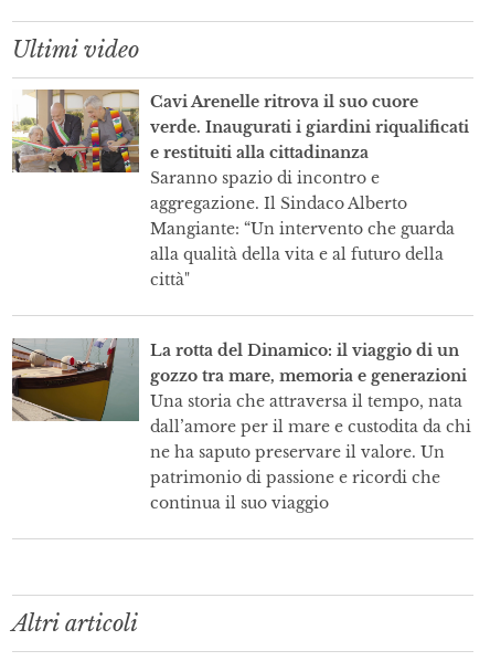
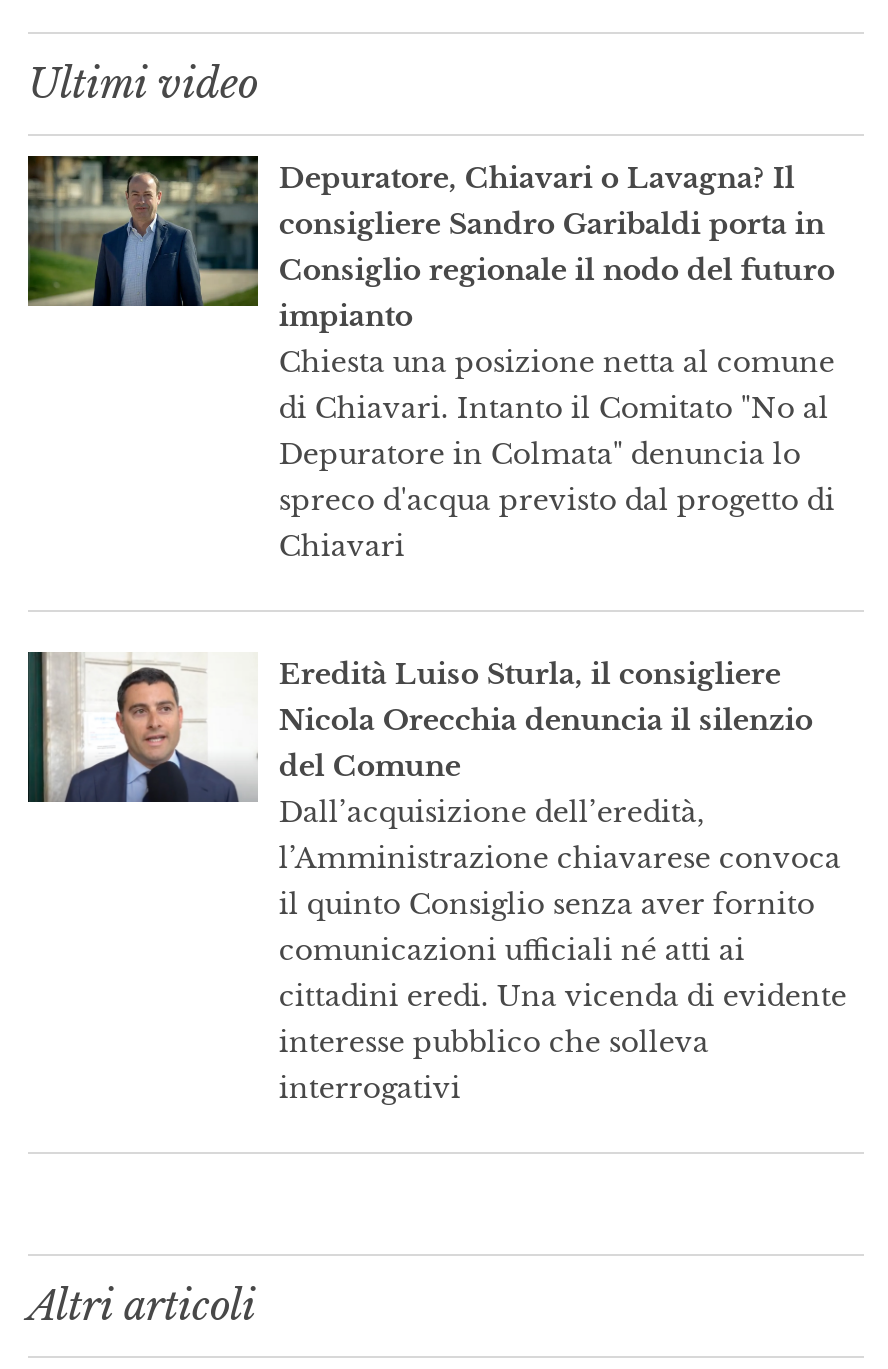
[11,88,469,290] [image] | Cavi Arenelle ritrova il suo cuore | verde. Inaugurati i giardini riqualificati | e restituiti alla cittadinanza | Saranno spazio di incontro e | aggregazione. Il Sindaco Alberto | Mangiante: “Un intervento che guarda | alla qualità della vita e al futuro della | città" -> [26,154,835,565] [image] | Depuratore, Chiavari o Lavagna? Il | consigliere Sandro Garibaldi porta in | Consiglio regionale il nodo del futuro | impianto | Chiesta una posizione netta al comune | di Chiavari. Intanto il Comitato "No al | Depuratore in Colmata" denuncia lo | spreco d'acqua previsto dal progetto di | Chiavari
[11,337,472,513] [image] | La rotta del Dinamico: il viaggio di un | gozzo tra mare, memoria e generazioni | Una storia che attraversa il tempo, nata | dall’amore per il mare e custodita da chi | ne ha saputo preservare il valore. Un | patrimonio di passione e ricordi che | continua il suo viaggio -> [26,650,847,1107] [image] | Eredità Luiso Sturla, il consigliere | Nicola Orecchia denuncia il silenzio | del Comune | Dall’acquisizione dell’eredità, | l’Amministrazione chiavarese convoca | il quinto Consiglio senza aver fornito | comunicazioni ufficiali né atti ai | cittadini eredi. Una vicenda di evidente | interesse pubblico che solleva | interrogativi

